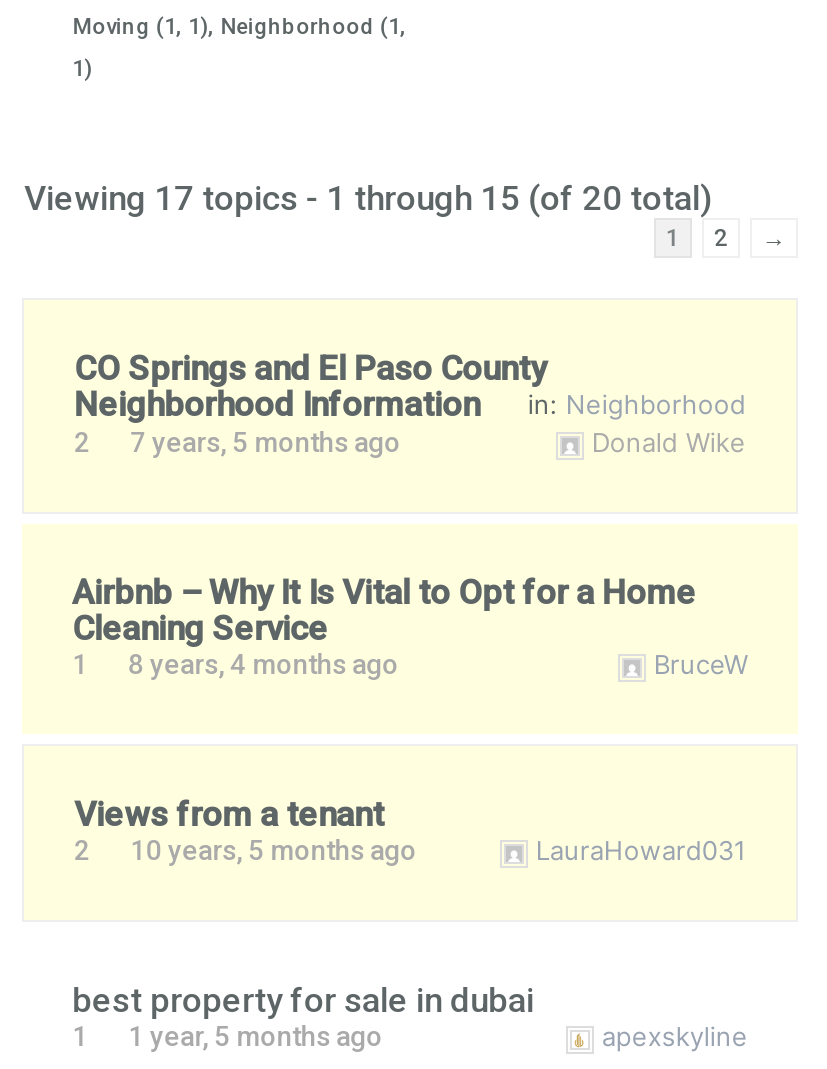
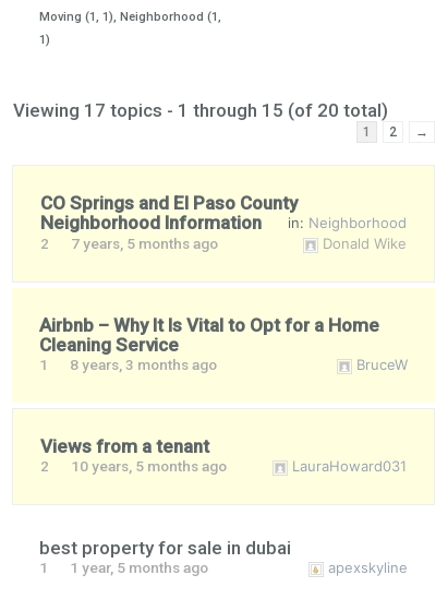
[128,648,398,680] 8 years, 4 months ago -> [70,356,217,373] 8 years, 3 months ago

